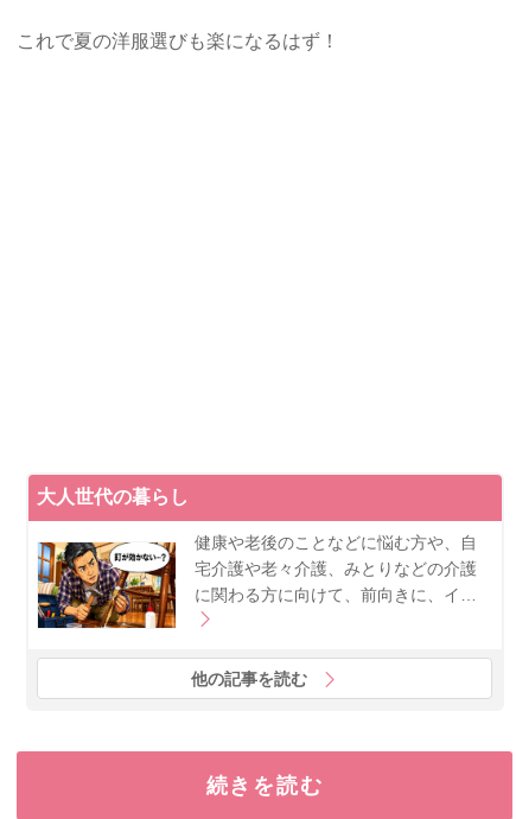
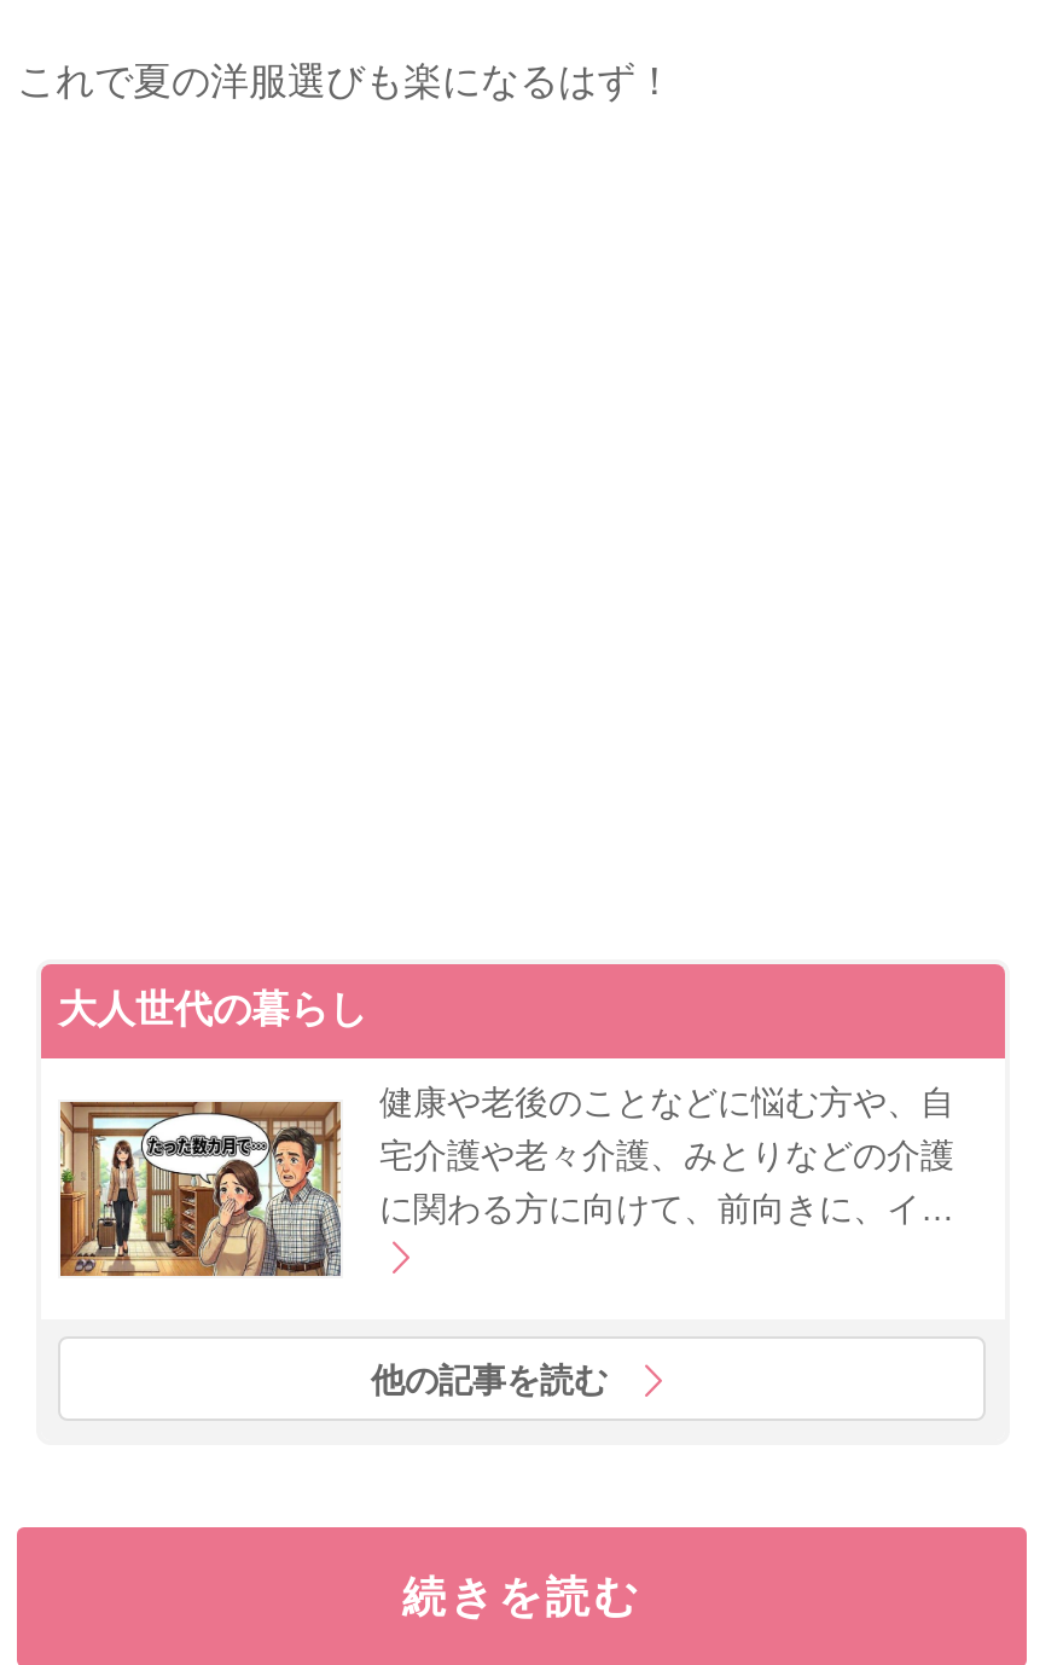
[37,541,177,629] [image] -> [58,1100,343,1278] [image]

